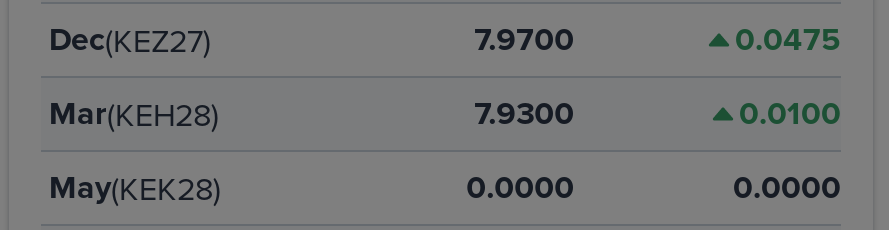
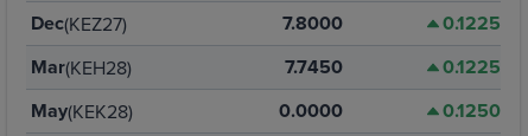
[474,16,574,62] 7.9700 -> [282,10,343,37] 7.8000
[735,16,841,62] 0.0475 -> [443,10,501,37] 0.1225
[474,90,574,136] 7.9300 -> [284,53,343,81] 7.7450
[739,90,841,136] 0.0100 -> [443,53,501,81] 0.1225
[733,164,841,210] 0.0000 -> [443,97,501,124] 0.1250

